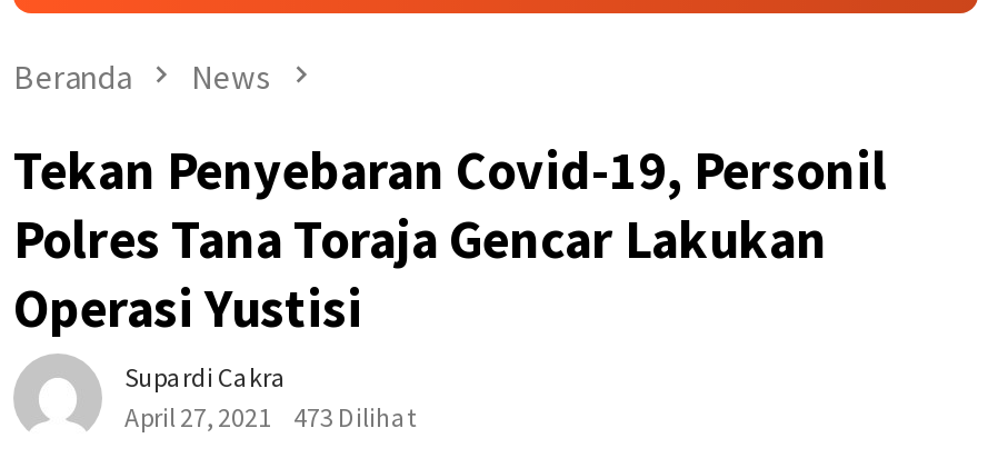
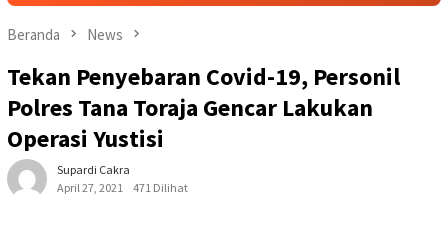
[124,401,416,434] April 27, 2021 473 Dilihat -> [57,180,188,195] April 27, 2021 471 Dilihat

